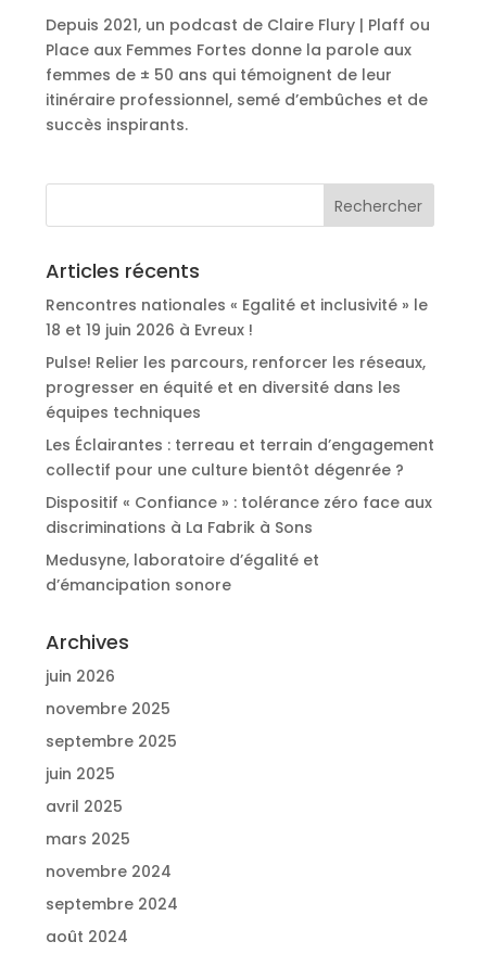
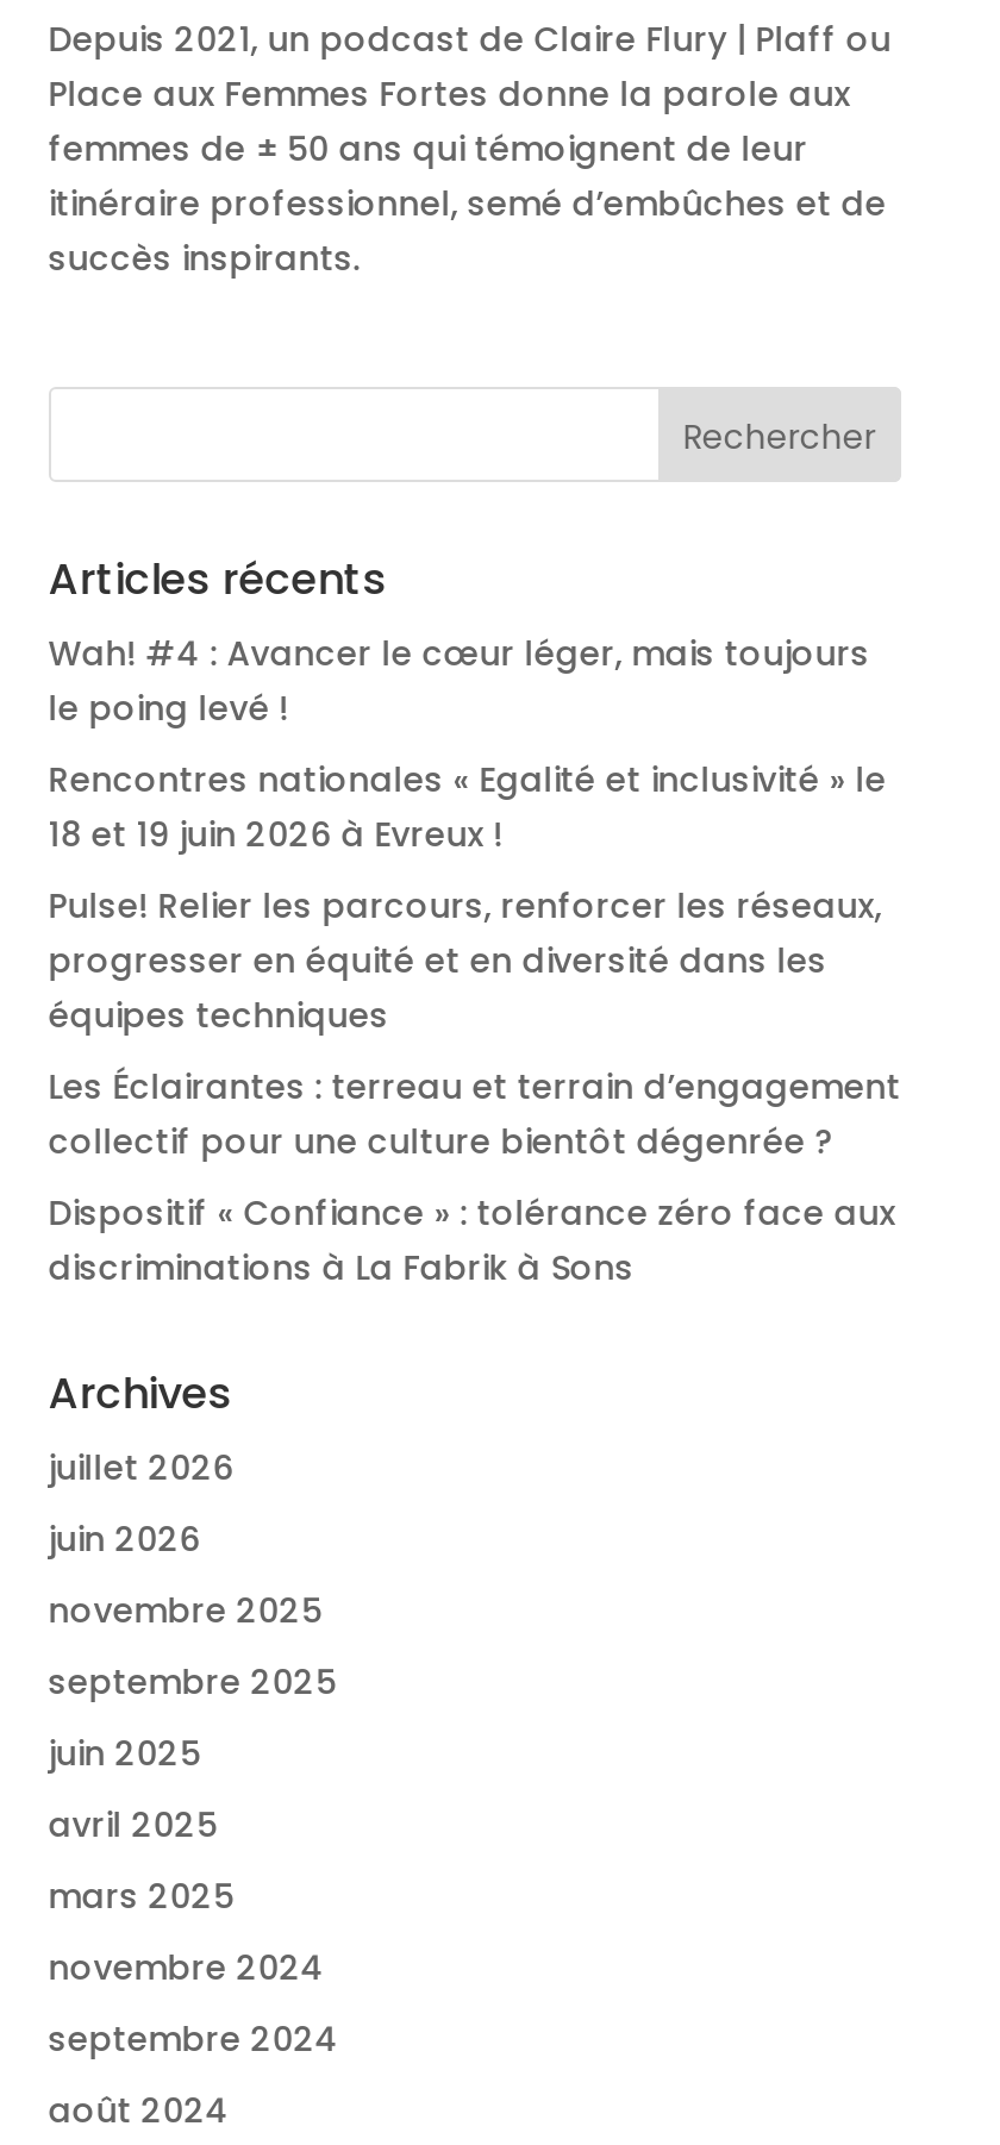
none -> [48,629,870,732] Wah! #4 : Avancer le cœur léger, mais toujours | le poing levé !
moved [45,294,434,538] -> [48,756,901,1291]: Rencontres nationales « Egalité et inclusivité » le | 18 et 19 juin 2026 à Evreux ! | Pulse! Relier les parcours, renforcer les réseaux, | ... | Dispositif « Confiance » : tolérance zéro face aux | discriminations à La Fabrik à Sons
[45,549,319,596] Medusyne, laboratoire d’égalité et | d’émancipation sonore -> none
none -> [48,1444,234,1491] juillet 2026

